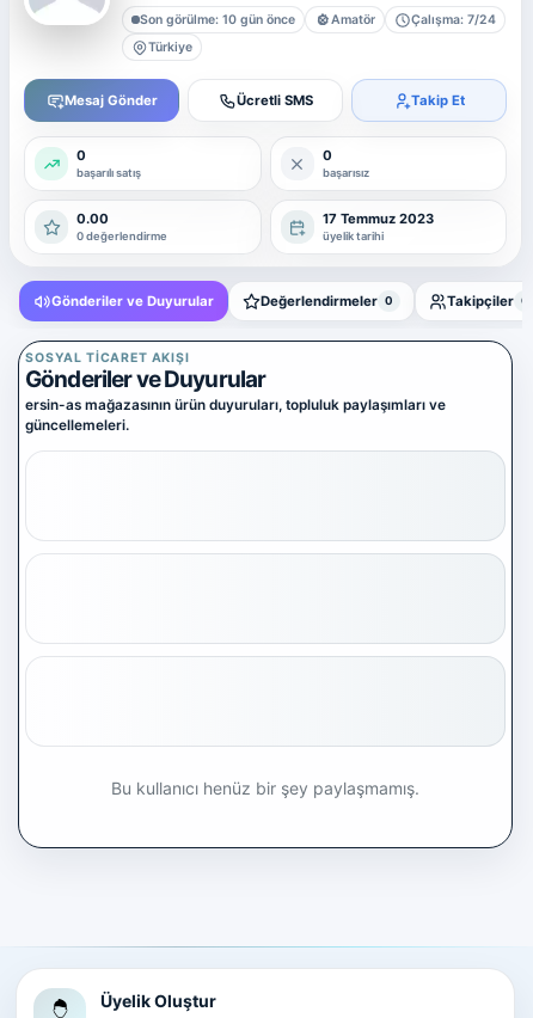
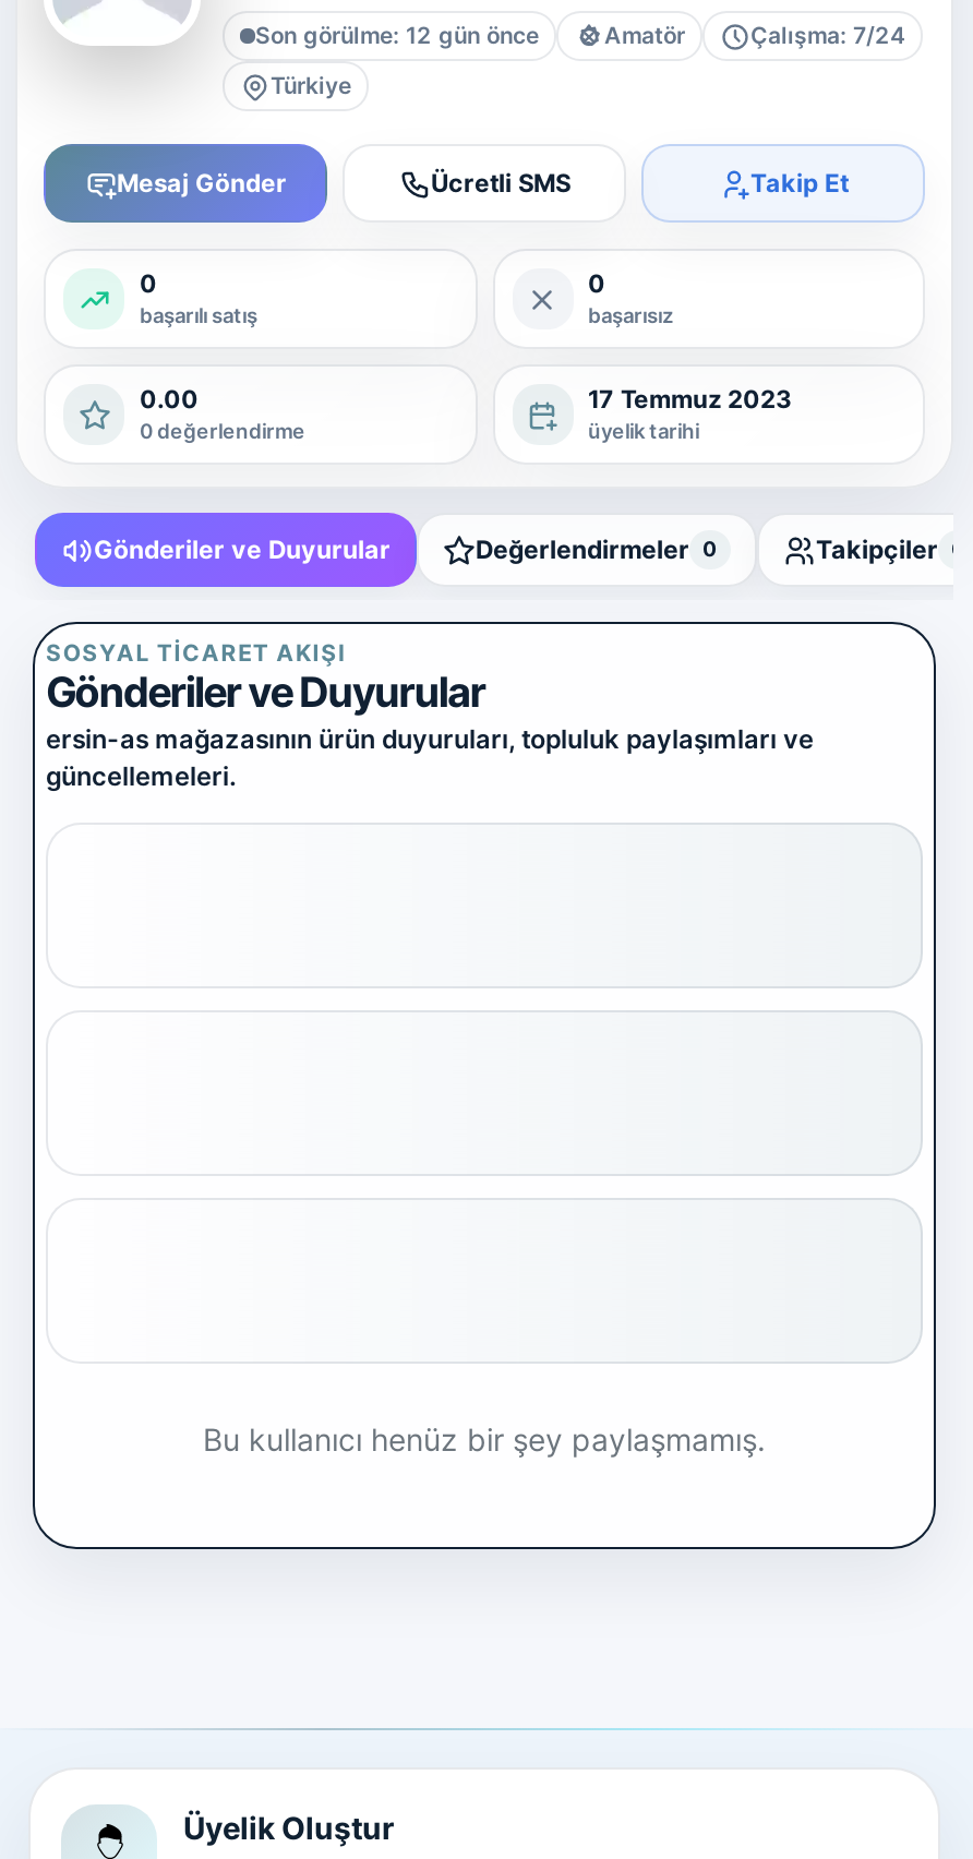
[140,11,295,27] Son görülme: 10 gün önce -> [255,21,539,49] Son görülme: 12 gün önce

